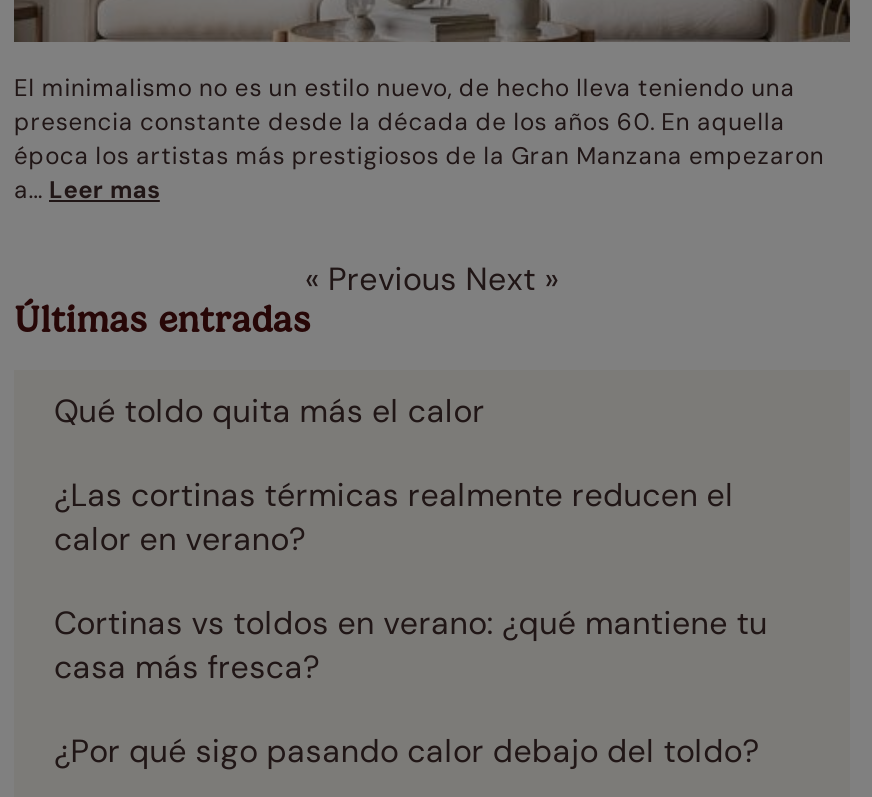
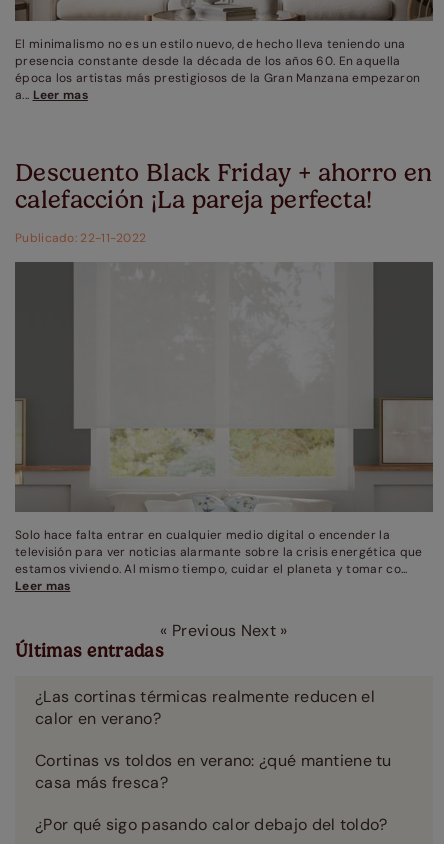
none -> [14,261,434,594] [image] | Solo hace falta entrar en cualquier medio digital o encender la | televisión para ver noticias alarmante sobre la crisis energética que | estamos viviendo. Al mismo tiempo, cuidar el planeta y tomar co... | Leer mas
none -> [15,158,432,246] Descuento Black Friday + ahorro en | calefacción ¡La pareja perfecta! | Publicado: 22-11-2022
moved [14,258,559,342] -> [15,620,288,662]: « Previous Next » | Últimas entradas
[54,390,485,432] Qué toldo quita más el calor -> none

